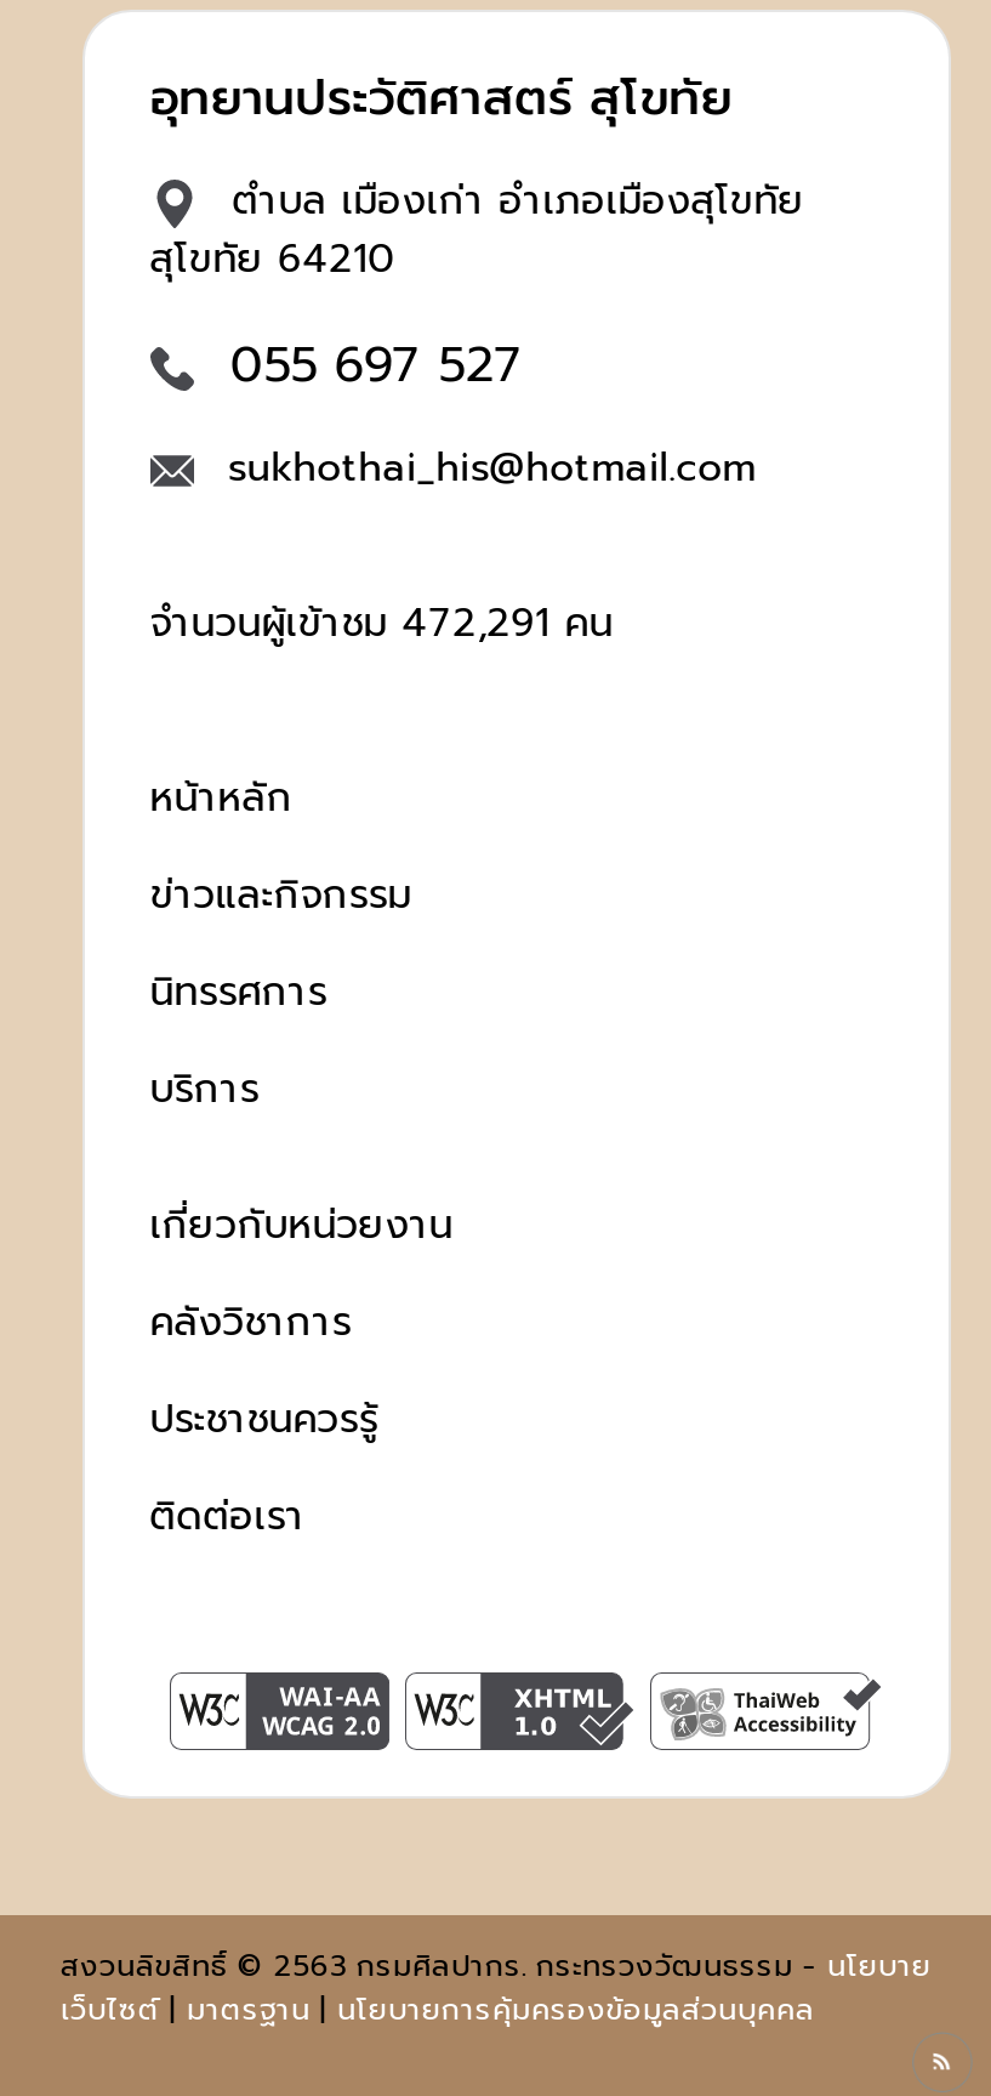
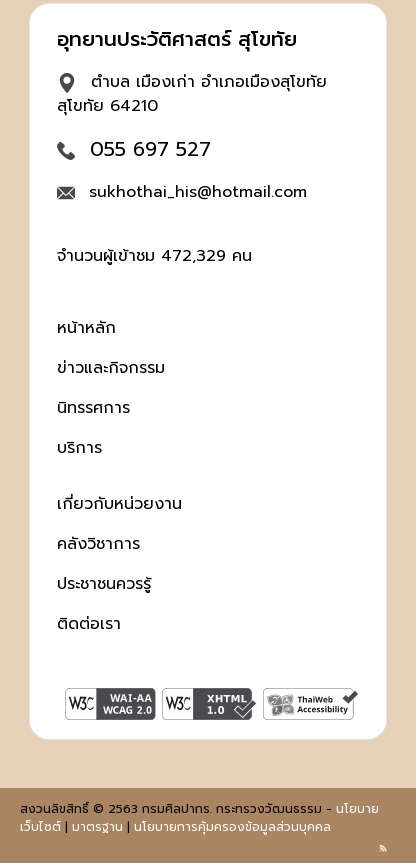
[150,595,613,653] จำนวนผู้เข้าชม 472,291 คน -> [57,244,252,268] จำนวนผู้เข้าชม 472,329 คน

